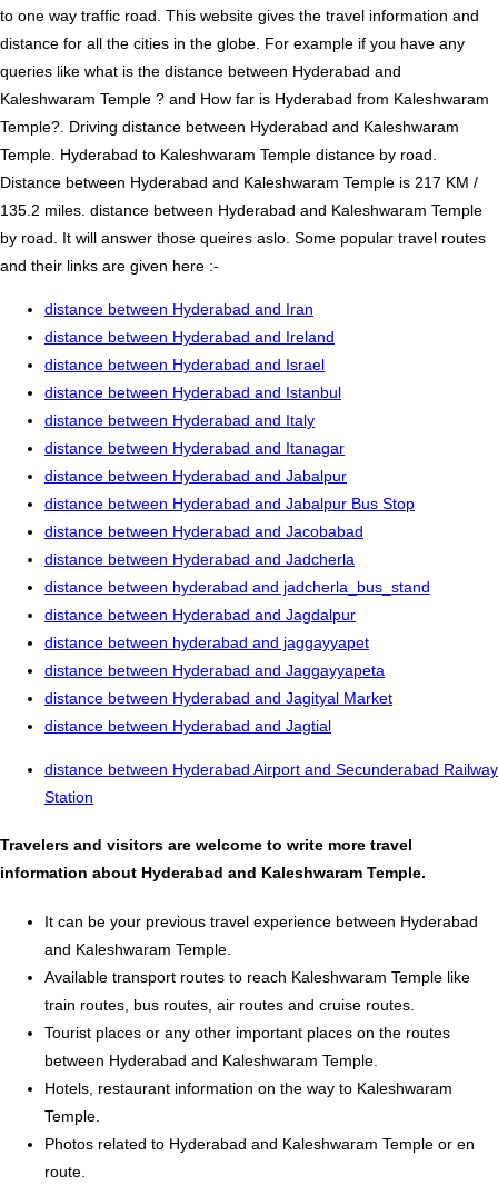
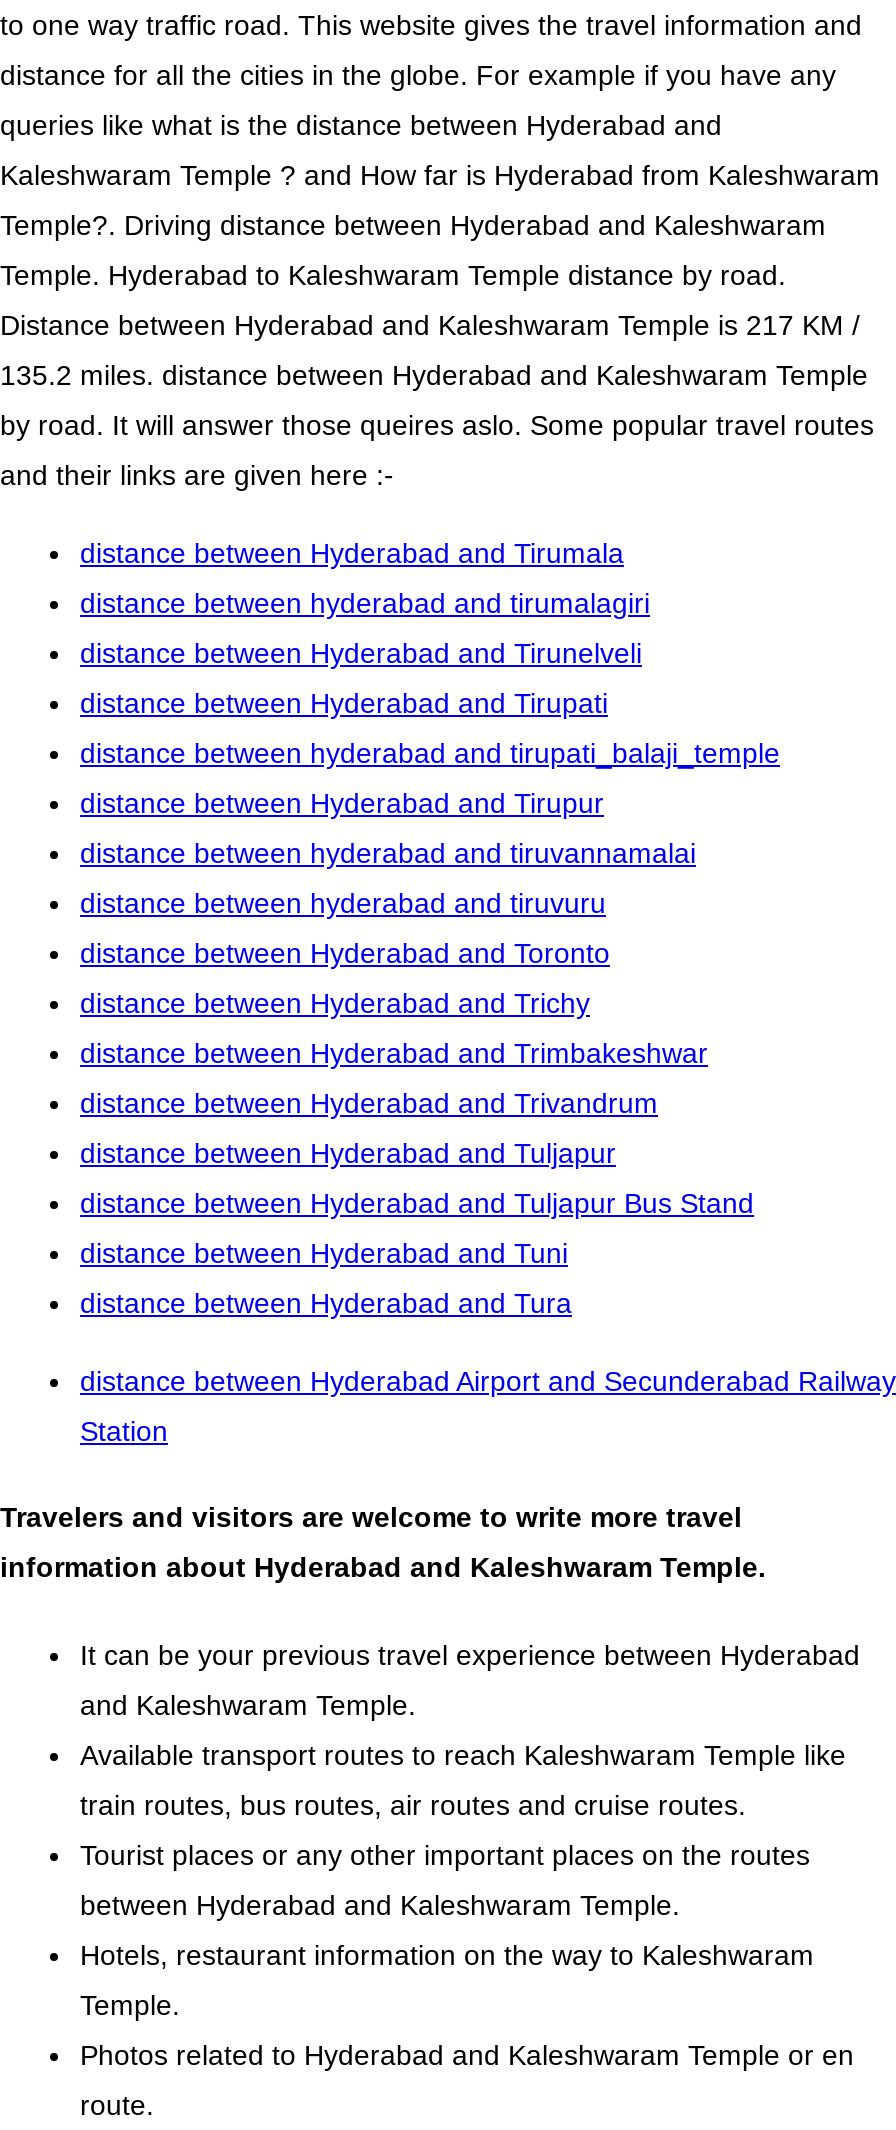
[44,300,313,317] distance between Hyderabad and Iran -> [80,536,624,568] distance between Hyderabad and Tirumala
[44,327,335,345] distance between Hyderabad and Ireland -> [80,586,650,618] distance between hyderabad and tirumalagiri
[44,355,325,373] distance between Hyderabad and Israel -> [80,636,642,668] distance between Hyderabad and Tirunelveli
[44,383,341,401] distance between Hyderabad and Istanbul -> [80,686,608,718] distance between Hyderabad and Tirupati
[44,411,315,429] distance between Hyderabad and Italy -> [80,736,780,768] distance between hyderabad and tirupati_balaji_temple
[44,439,345,456] distance between Hyderabad and Itanagar -> [80,786,604,818] distance between Hyderabad and Tirupur
[44,466,347,484] distance between Hyderabad and Jabalpur -> [80,836,696,868] distance between hyderabad and tiruvannamalai
[44,494,415,512] distance between Hyderabad and Jabalpur Bus Stop -> [80,886,606,918] distance between hyderabad and tiruvuru
[44,522,363,540] distance between Hyderabad and Jacobabad -> [80,936,610,968] distance between Hyderabad and Toronto
[44,550,355,568] distance between Hyderabad and Jadcherla -> [80,986,590,1018] distance between Hyderabad and Trichy
[44,578,430,595] distance between hyderabad and jadcherla_bus_stand -> [80,1036,708,1068] distance between Hyderabad and Trimbakeshwar
[44,605,356,623] distance between Hyderabad and Jagdalpur -> [80,1086,658,1118] distance between Hyderabad and Trivandrum
[44,633,369,651] distance between hyderabad and jaggayyapet -> [80,1136,616,1168] distance between Hyderabad and Tuljapur
[44,661,385,679] distance between Hyderabad and Jaggayyapeta -> [80,1186,754,1218] distance between Hyderabad and Tuljapur Bus Stand
[44,689,392,706] distance between Hyderabad and Jagityal Market -> [80,1236,568,1268] distance between Hyderabad and Tuni
[44,716,331,734] distance between Hyderabad and Jagtial -> [80,1286,572,1318] distance between Hyderabad and Tura

